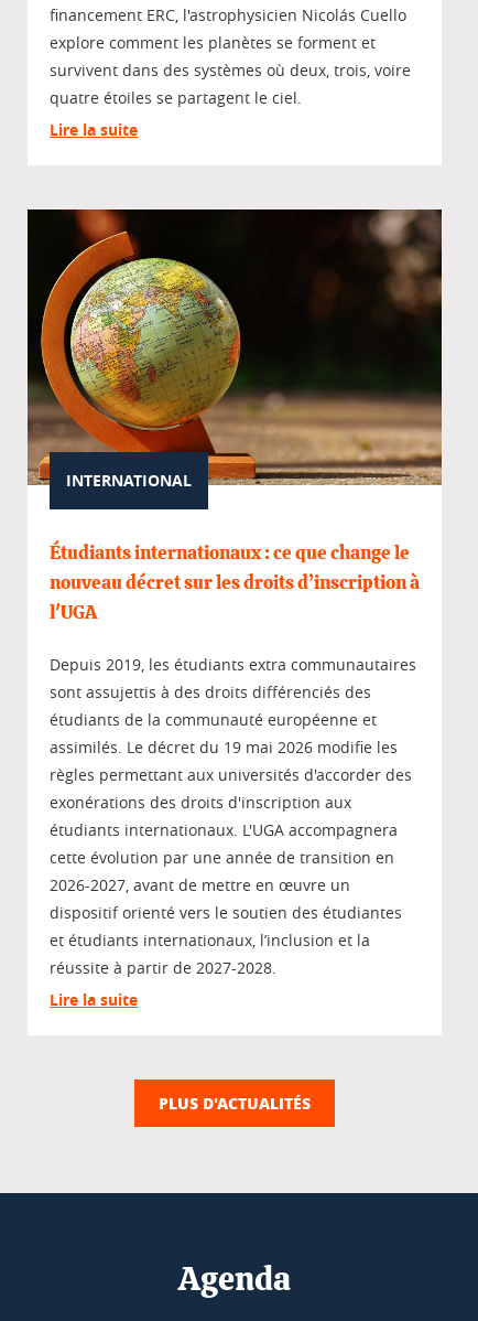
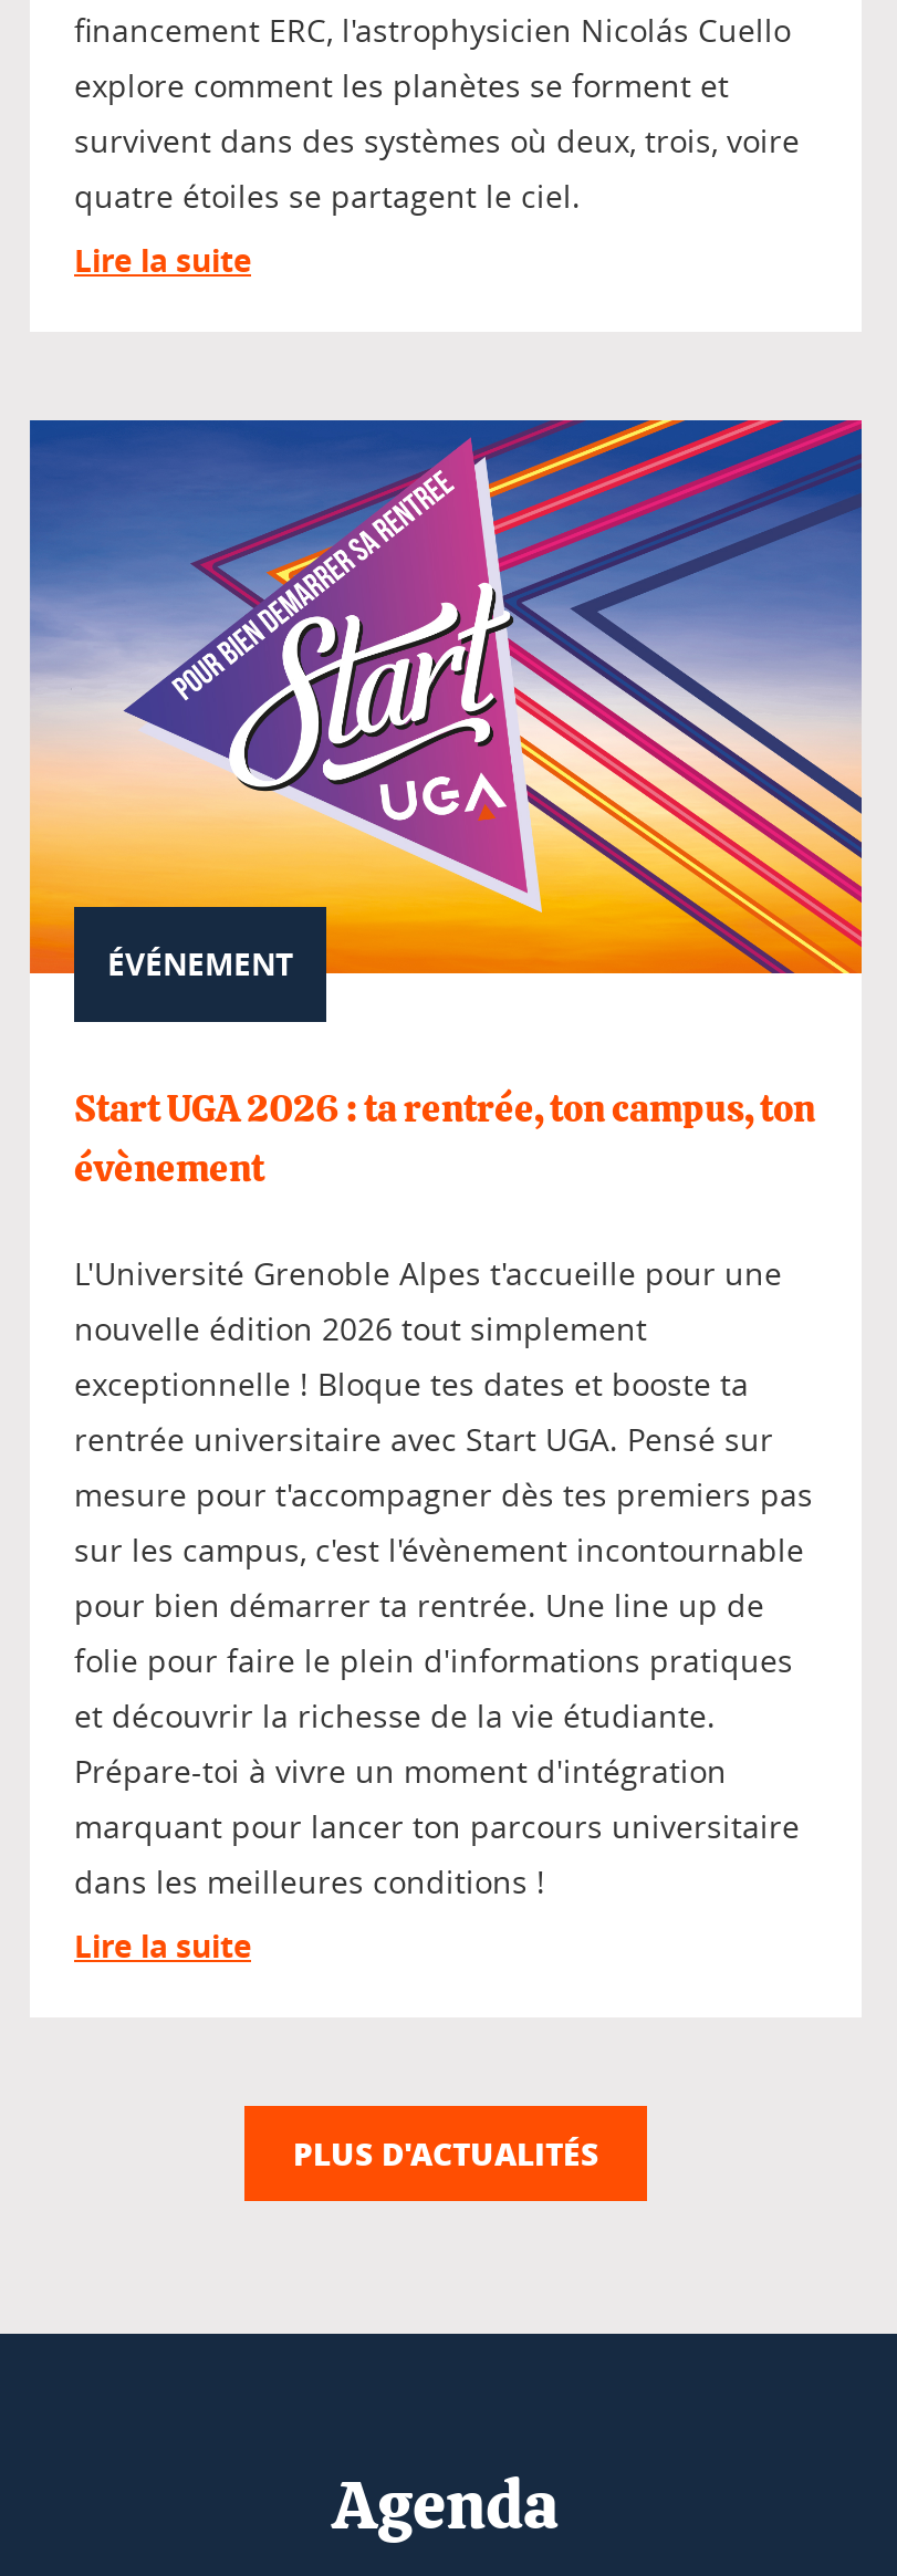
[26,208,443,511] [image] | INTERNATIONAL -> [28,418,864,985] [image] | ÉVÉNEMENT
[50,544,420,979] Étudiants internationaux : ce que change le | nouveau décret sur les droits d’inscription à | l'UGA | Depuis 2019, les étudiants extra communautaires | sont assujettis à des droits différenciés des | étudiants de la communauté européenne et | assimilés. Le décret du 19 mai 2026 modifie les | règles permettant aux universités d'accorder des | exonérations des droits d'inscription aux | étudiants internationaux. L'UGA accompagnera | cette évolution par une année de transition en | 2026-2027, avant de mettre en œuvre un | dispositif orienté vers le soutien des étudiantes | et étudiants internationaux, l’inclusion et la | réussite à partir de 2027-2028. -> [74,1091,815,1903] Start UGA 2026 : ta rentrée, ton campus, ton | évènement | L'Université Grenoble Alpes t'accueille pour une | nouvelle édition 2026 tout simplement | exceptionnelle ! Bloque tes dates et booste ta | rentrée universitaire avec Start UGA. Pensé sur | mesure pour t'accompagner dès tes premiers pas | sur les campus, c'est l'évènement incontournable | pour bien démarrer ta rentrée. Une line up de | folie pour faire le plein d'informations pratiques | et découvrir la richesse de la vie étudiante. | Prépare-toi à vivre un moment d'intégration | marquant pour lancer ton parcours universitaire | dans les meilleures conditions !

